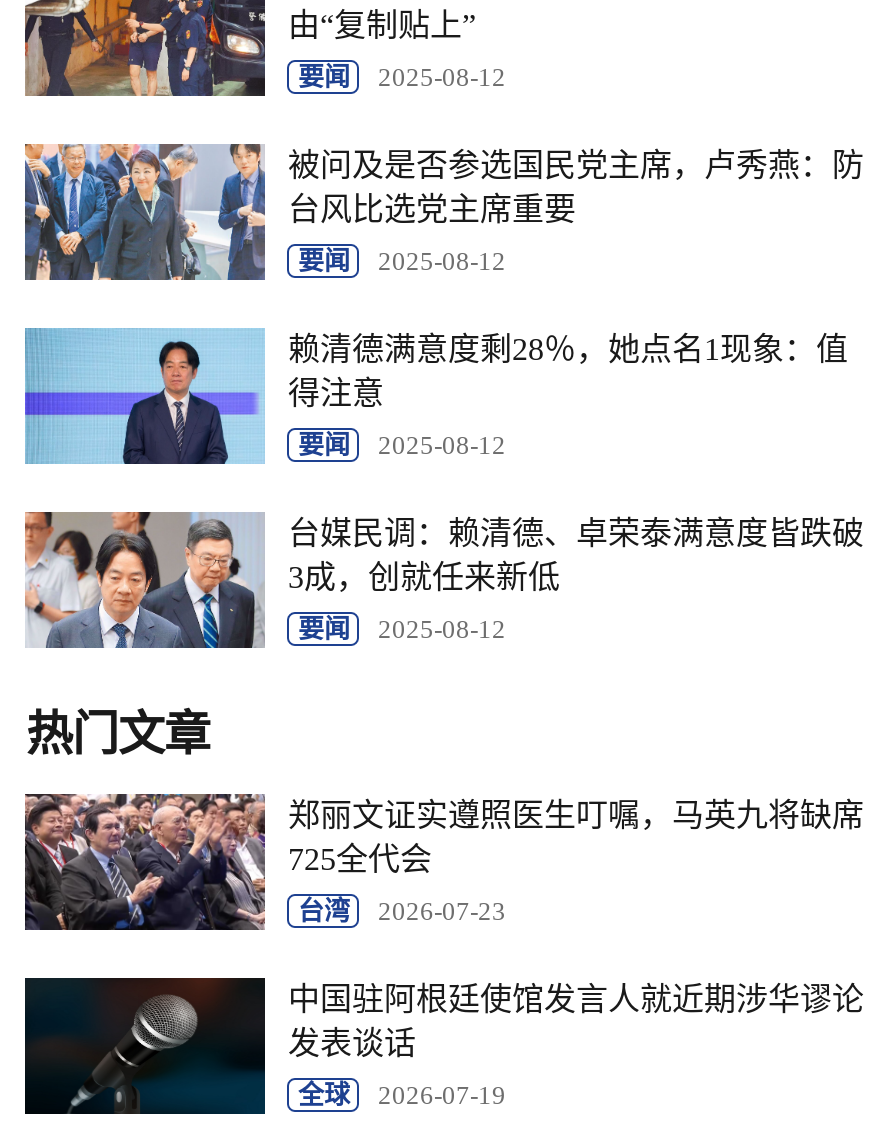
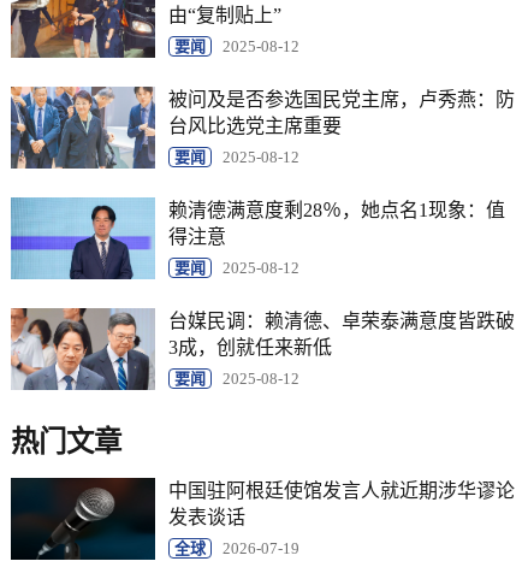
[23,792,864,932] [image] | 郑丽文证实遵照医生叮嘱，马英九将缺席 | 725全代会 | 台湾 | 2026-07-23 -> none

